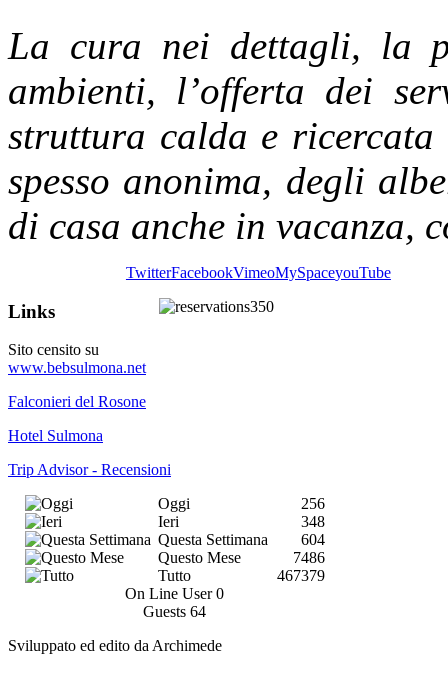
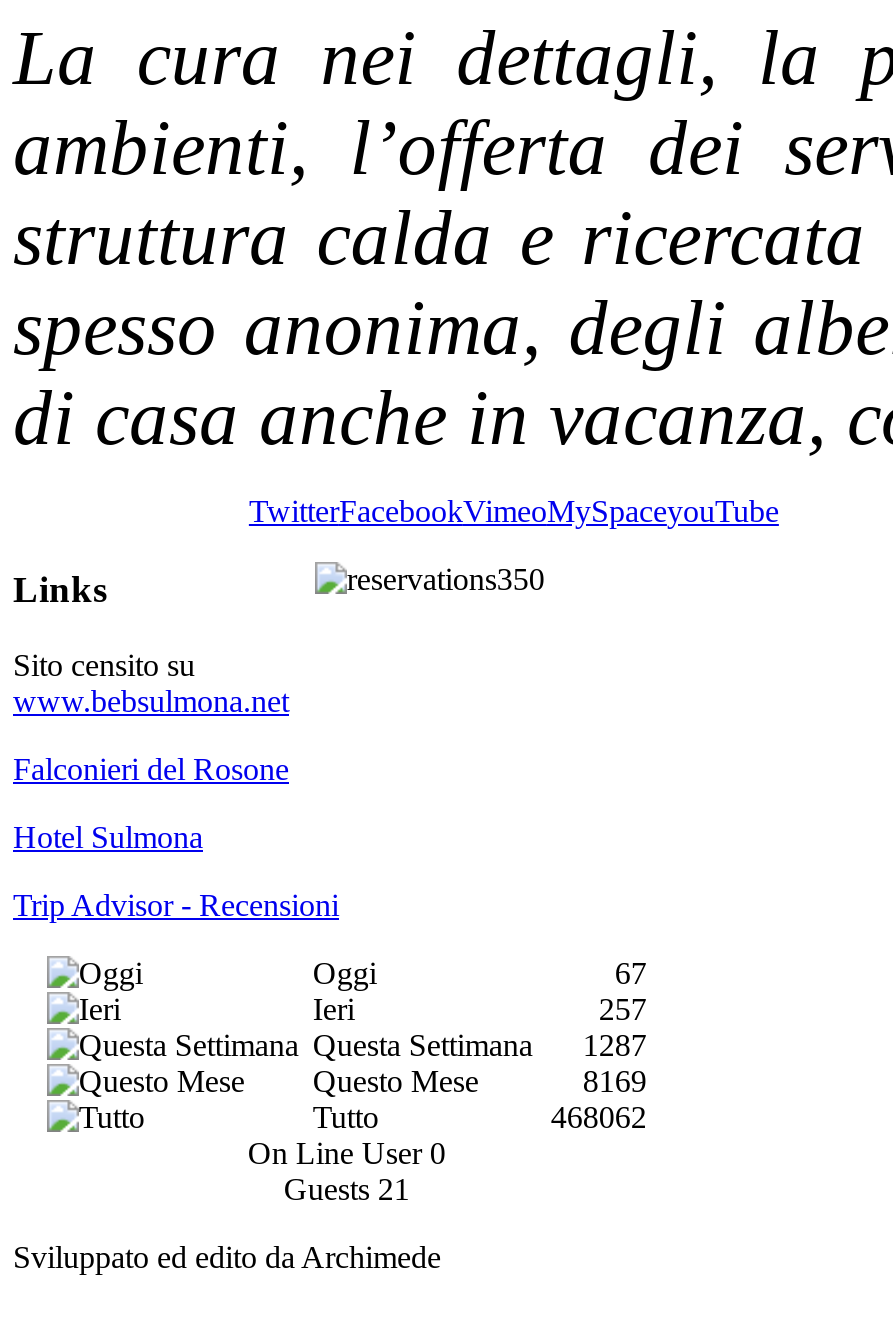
[301,495,325,512] 256 -> [615,957,647,991] 67
[301,513,325,530] 348 -> [599,993,647,1027] 257
[158,531,325,548] Questa Settimana 604 -> [313,1029,647,1063] Questa Settimana 1287
[293,549,325,566] 7486 -> [583,1065,647,1099] 8169
[277,567,325,584] 467379 -> [551,1101,647,1135] 468062
[143,603,206,620] Guests 64 -> [284,1173,410,1207] Guests 21

